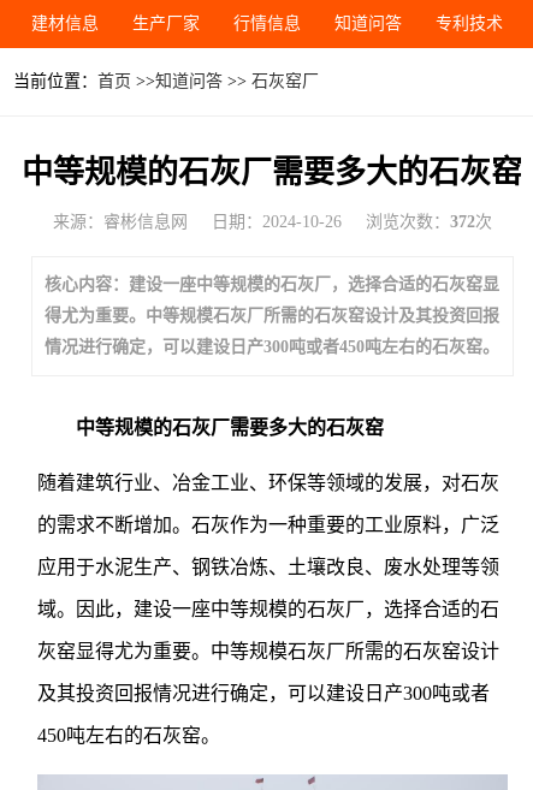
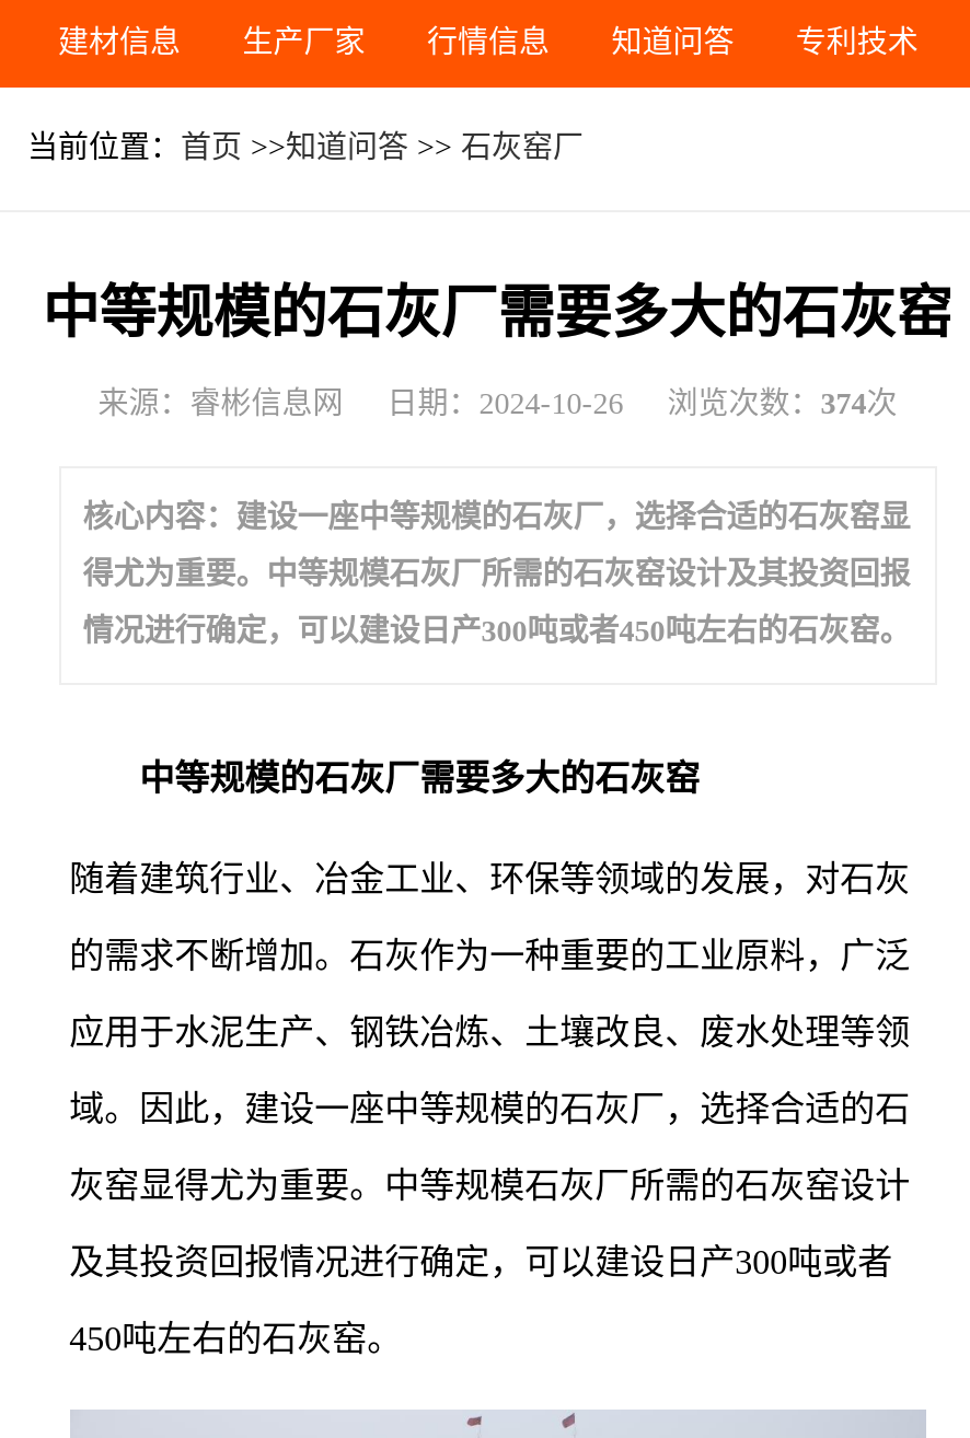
[53,213,492,231] 来源：睿彬信息网 日期：2024-10-26 浏览次数：372次 -> [98,387,897,420] 来源：睿彬信息网 日期：2024-10-26 浏览次数：374次

